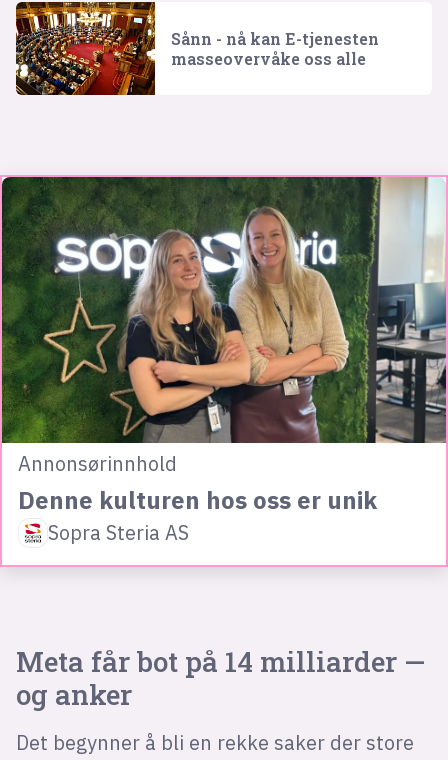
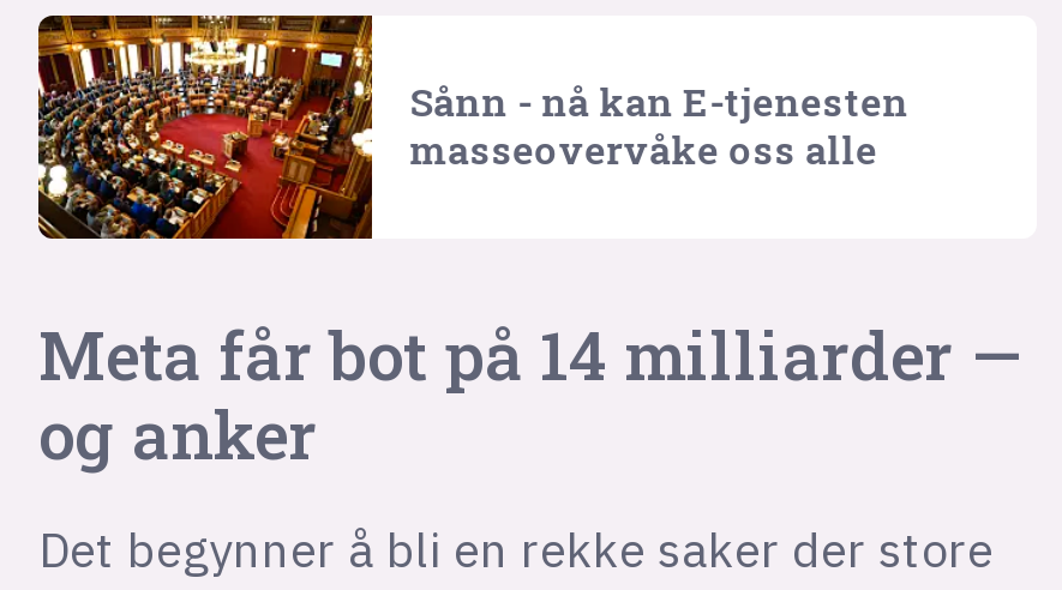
[3,174,445,568] [image] | Annonsørinnhold | Denne kulturen hos oss er unik | Sopra Steria AS -> none

